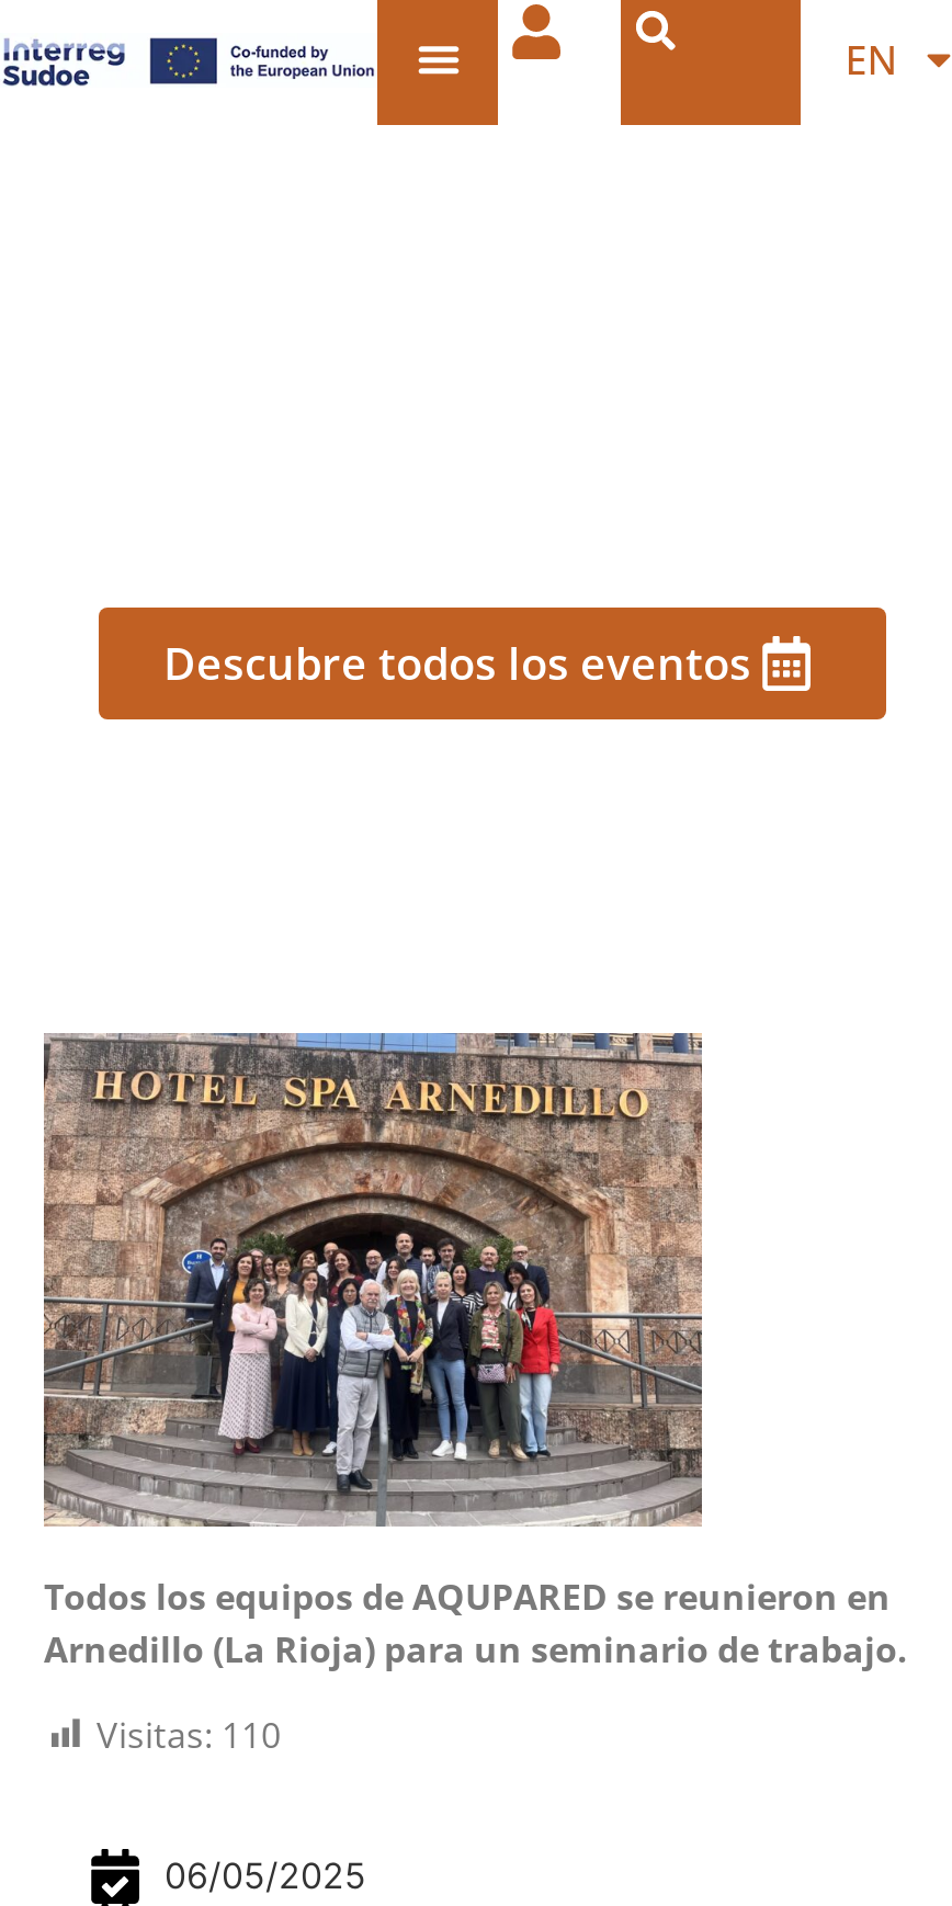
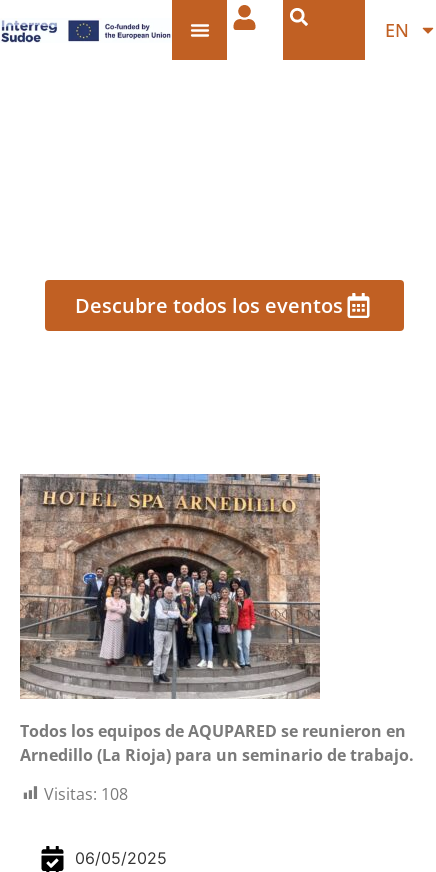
[97,1710,281,1758] Visitas: 110 -> [44,783,128,805] Visitas: 108

